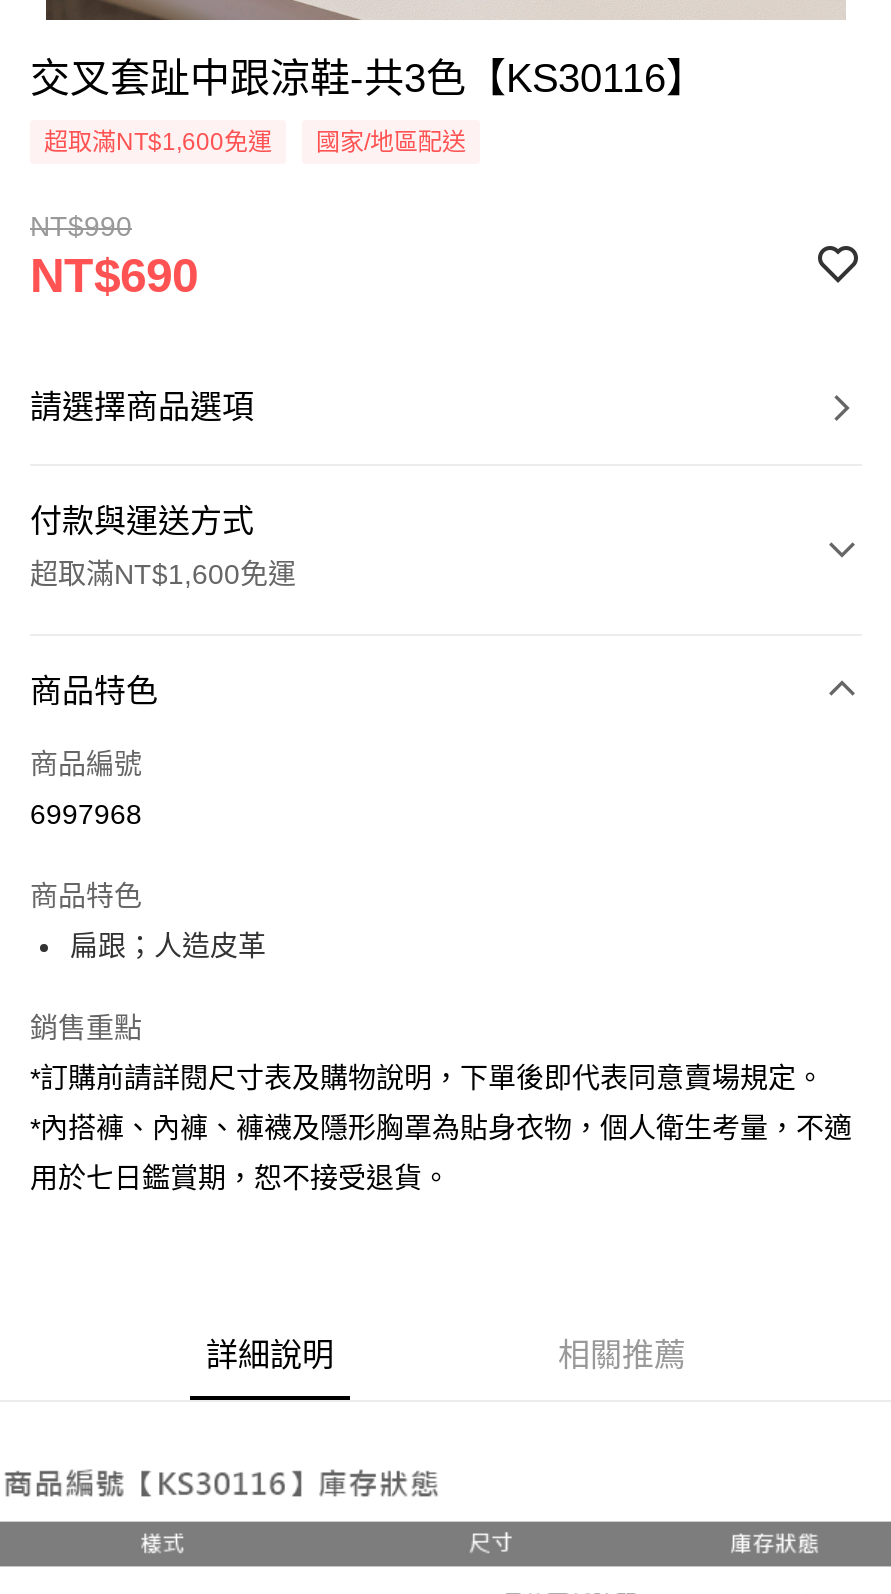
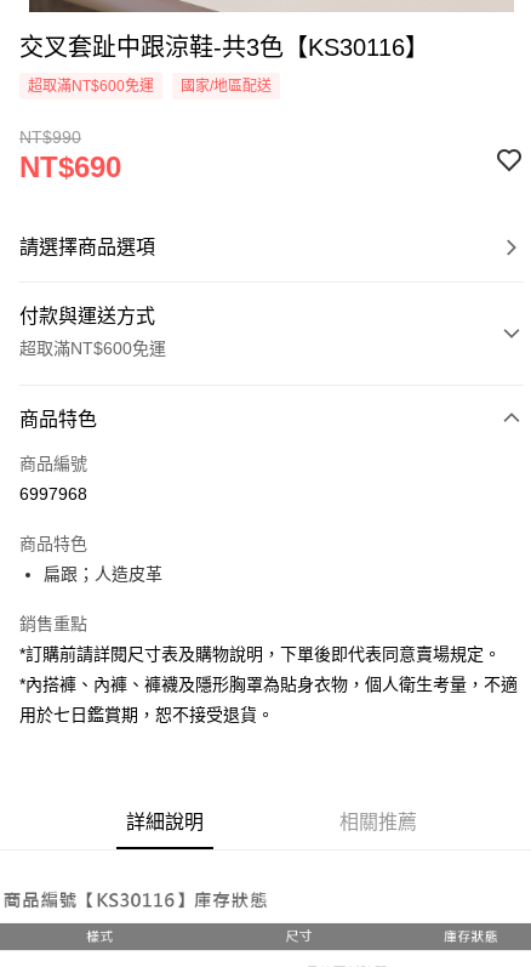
[44,128,272,156] 超取滿NT$1,600免運 -> [28,78,154,95] 超取滿NT$600免運
[30,558,296,590] 超取滿NT$1,600免運 -> [19,339,166,358] 超取滿NT$600免運

